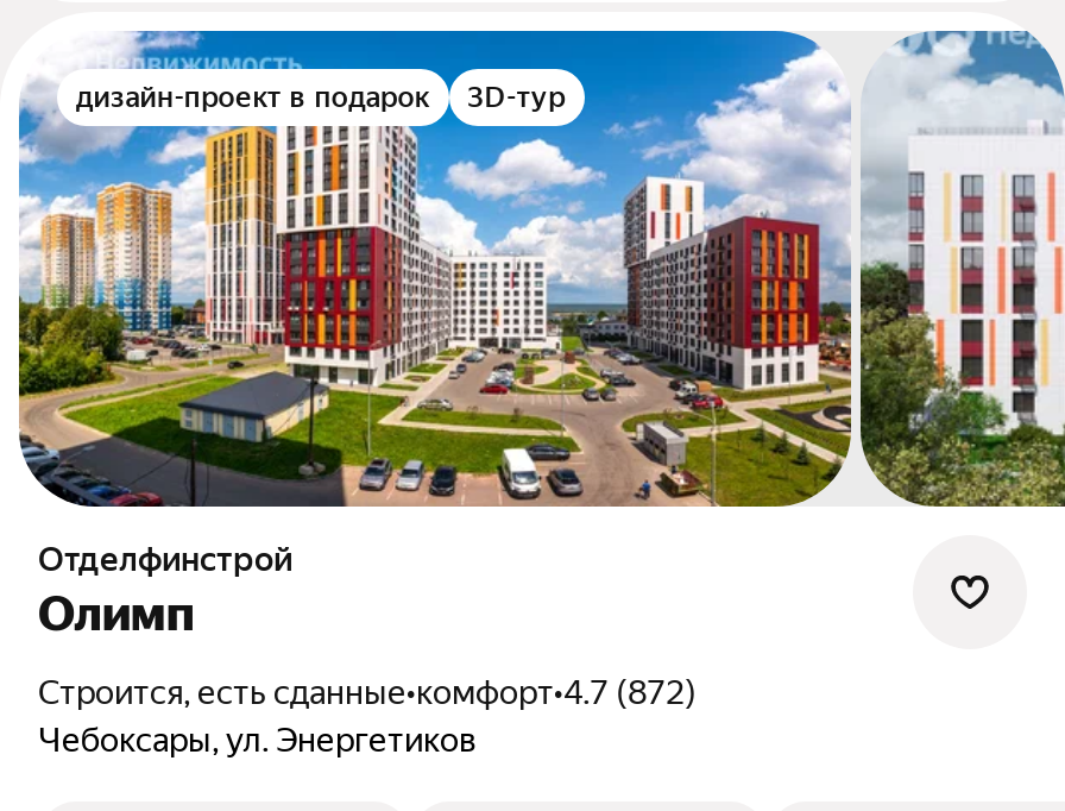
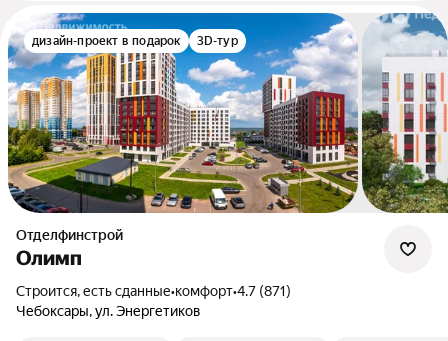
[59,674,697,712] Строится, есть сданные•комфорт•4.7 (872) -> [25,283,291,299] Строится, есть сданные•комфорт•4.7 (871)

